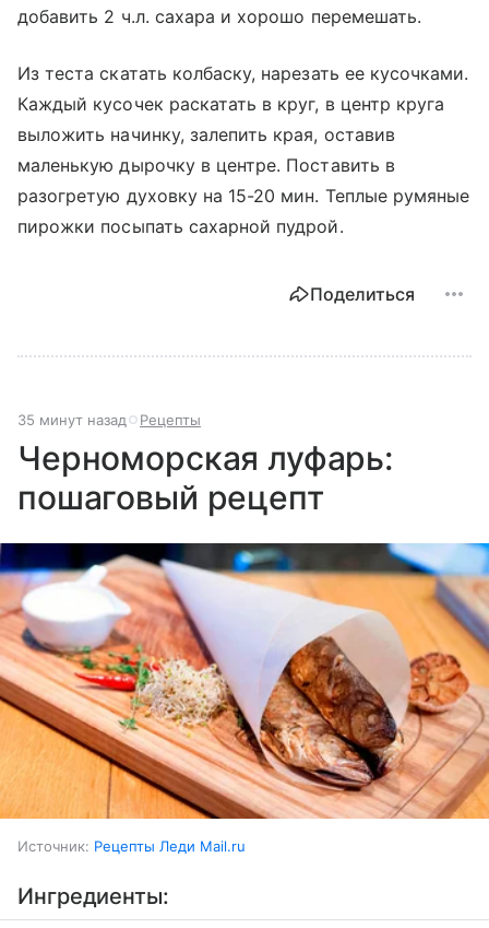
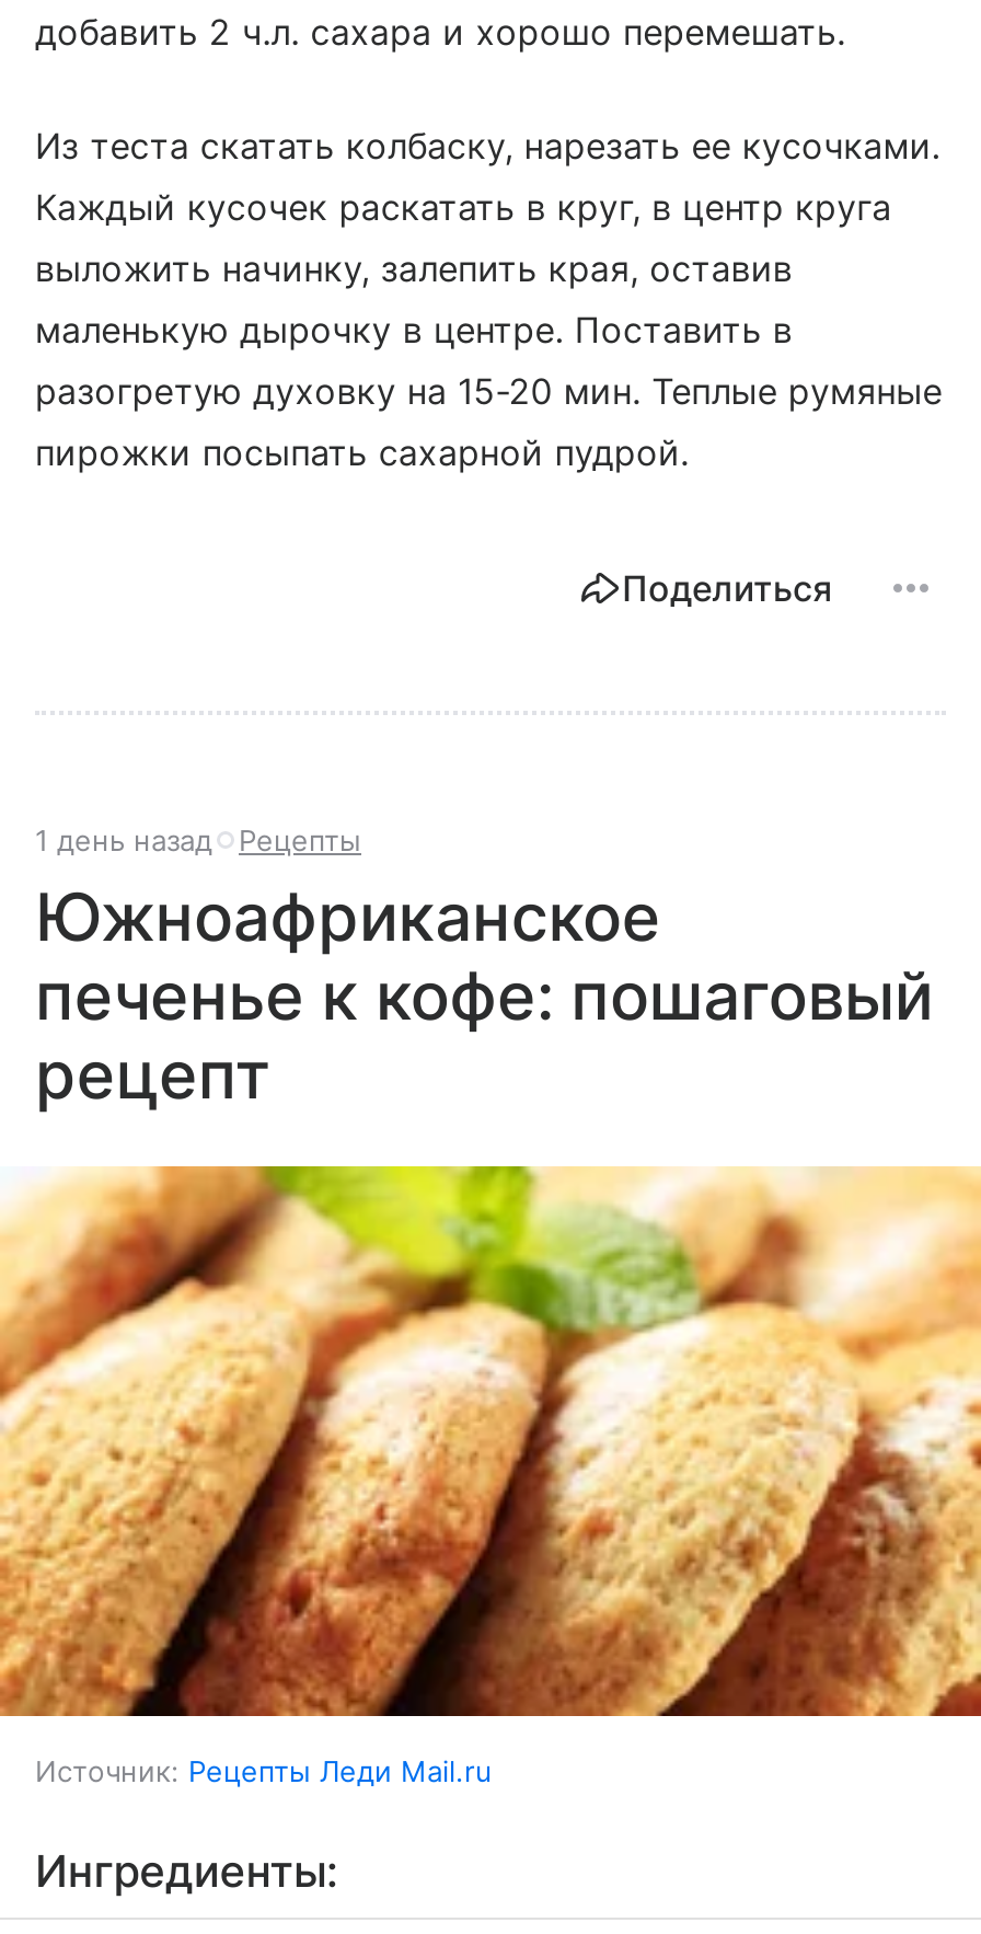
[17,411,201,428] 35 минут назад Рецепты -> [35,822,361,857] 1 день назад Рецепты
[17,438,393,517] Черноморская луфарь: | пошаговый рецепт -> [35,877,933,1114] Южноафриканское | печенье к кофе: пошаговый | рецепт
[3,542,486,820] [image] -> [7,1164,974,1720] [image]

